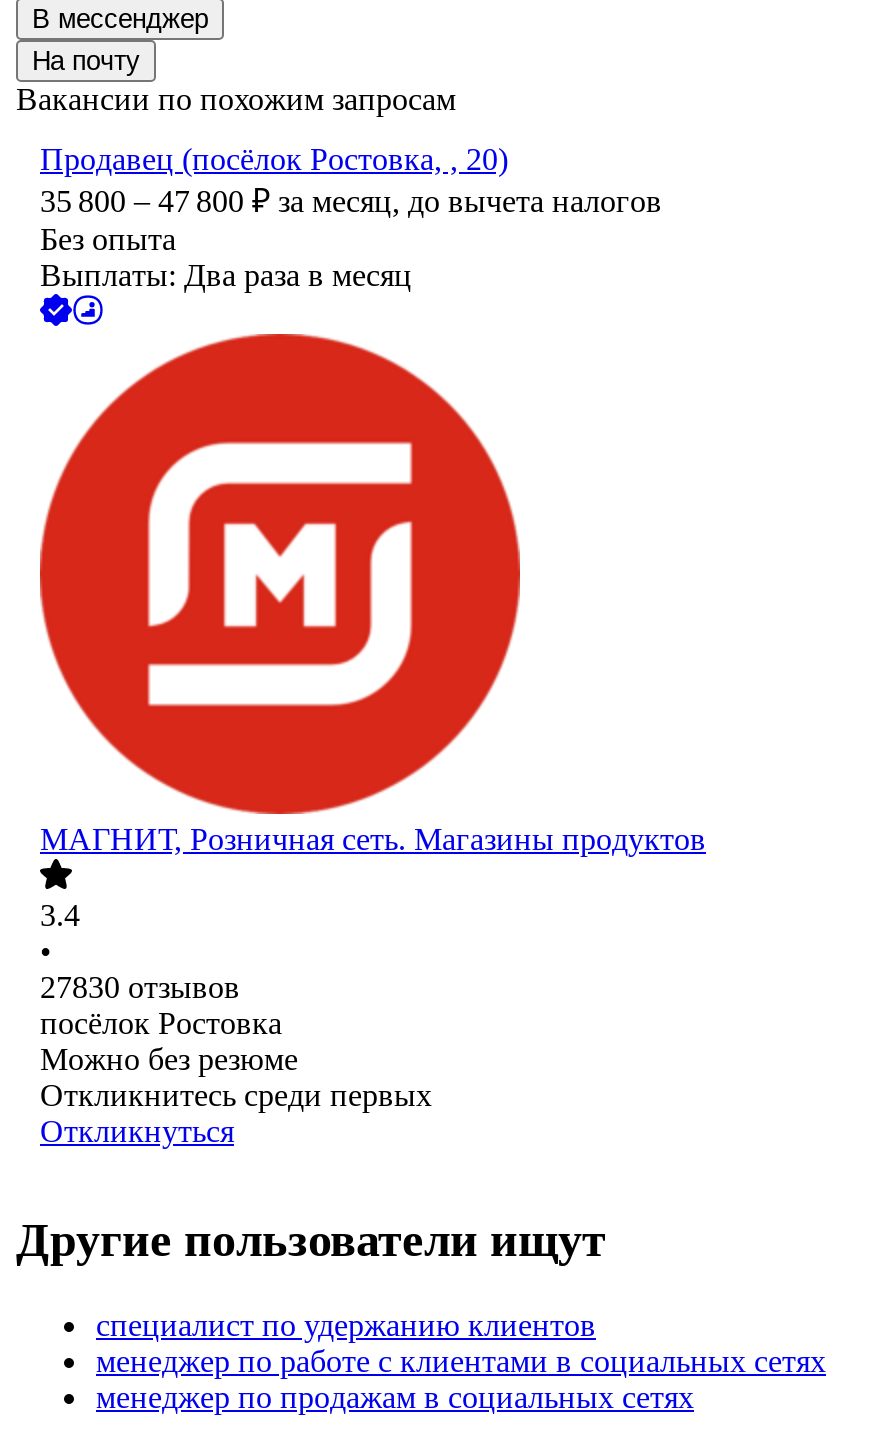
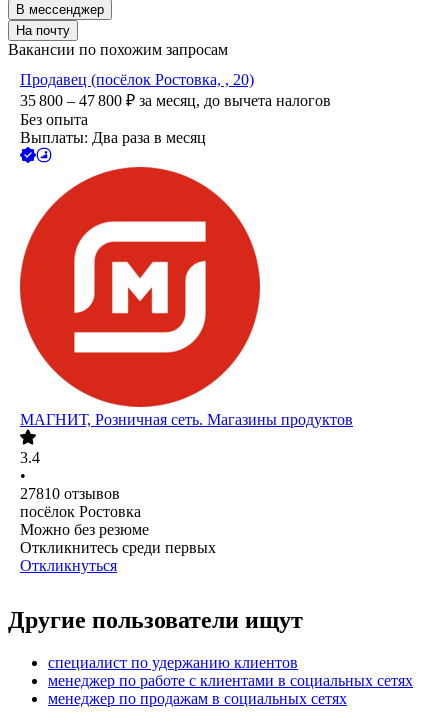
[40,971,240,1005] 27830 отзывов -> [20,485,120,502] 27810 отзывов

